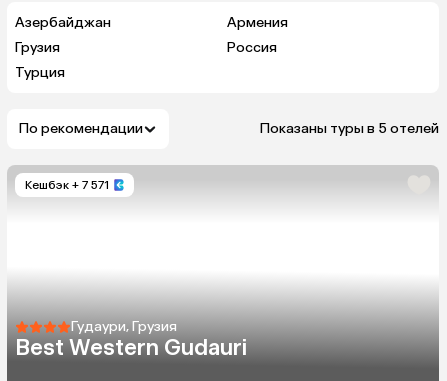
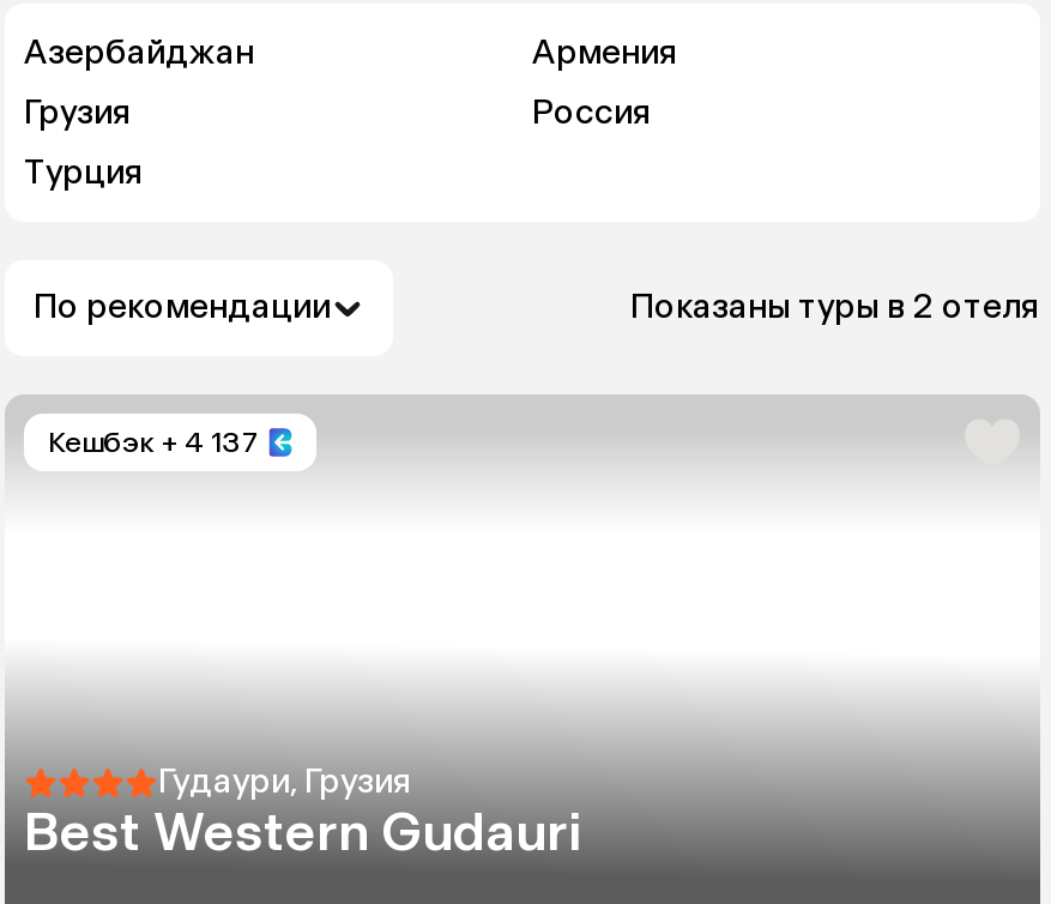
[260,120,439,137] Показаны туры в 5 отелей -> [630,287,1040,327] Показаны туры в 2 отеля
[25,178,109,192] Кешбэк + 7 571 -> [48,426,256,459] Кешбэк + 4 137

